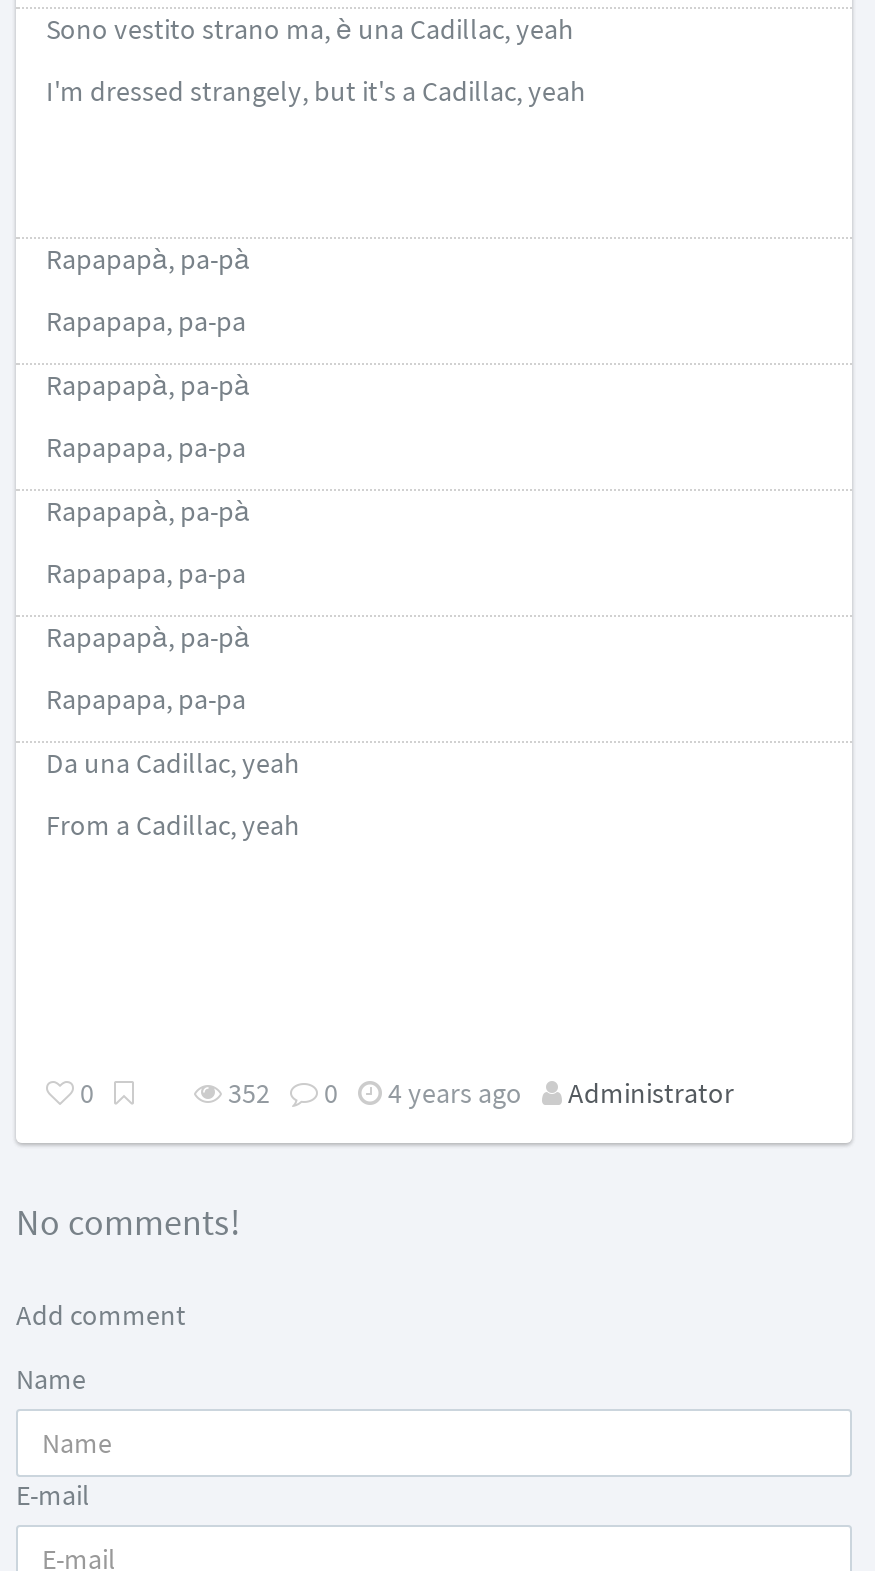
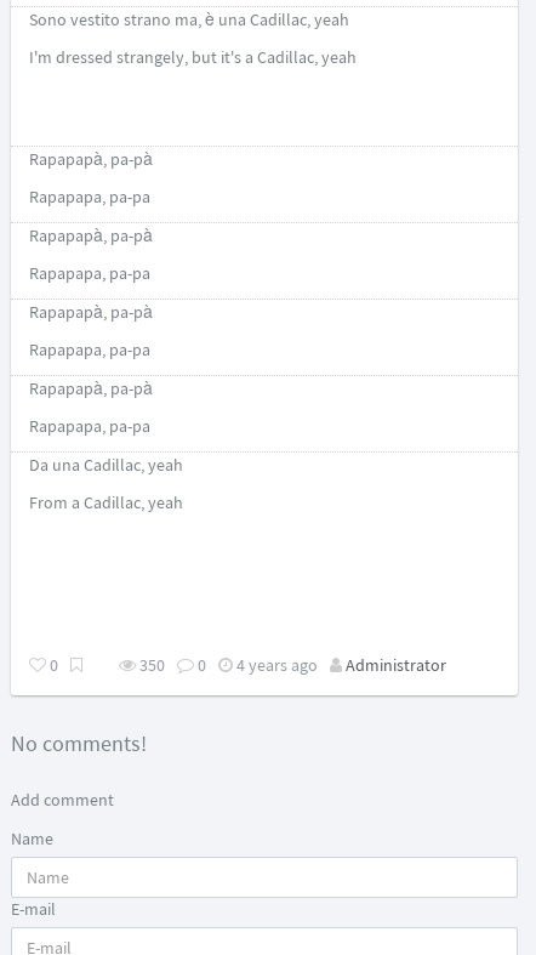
[228,1075,734,1111] 352 0 4 years ago Administrator -> [139,654,446,676] 350 0 4 years ago Administrator

